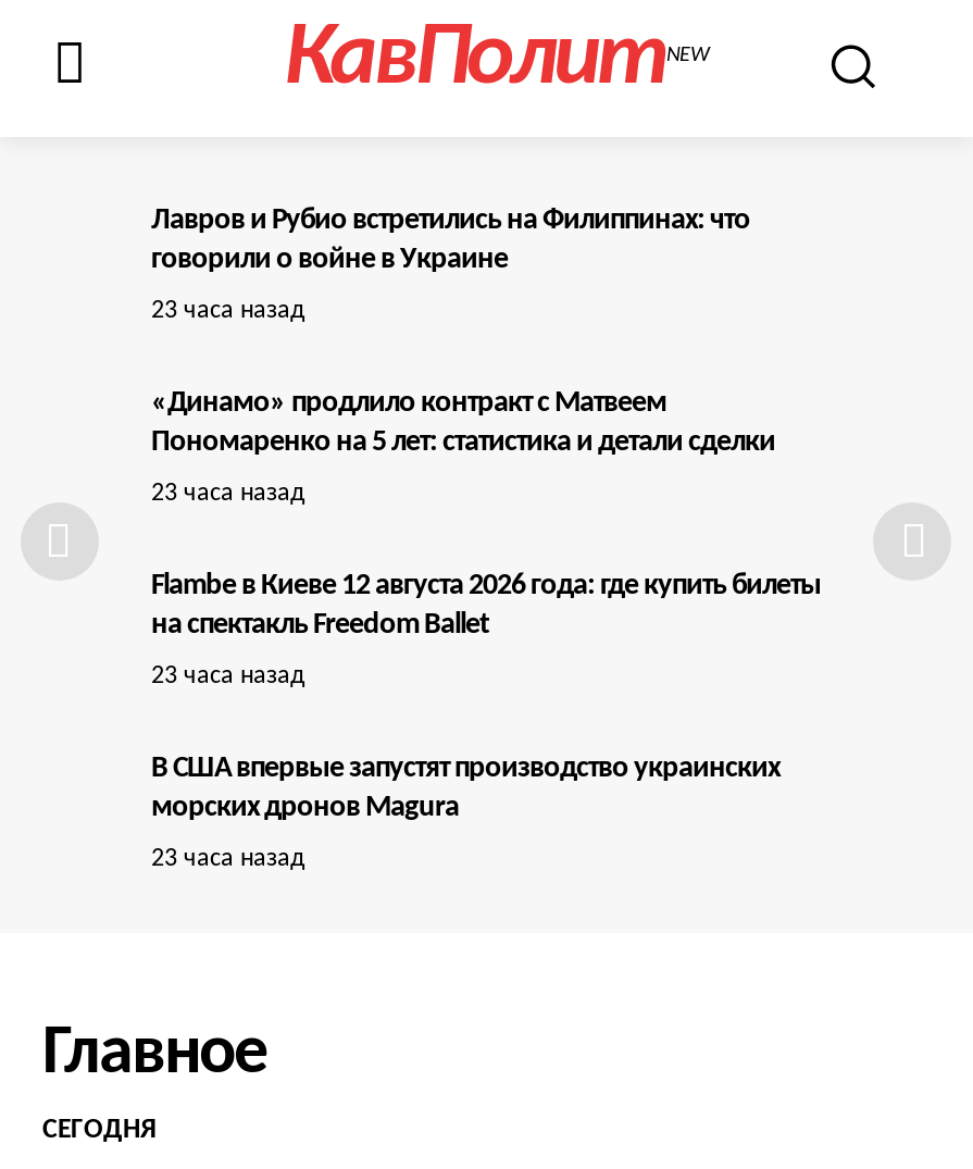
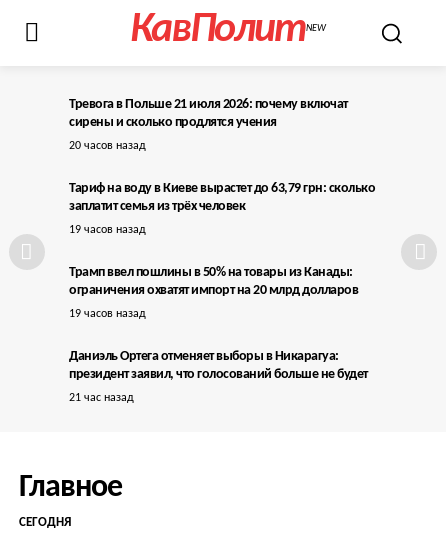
[151,204,750,276] Лавров и Рубио встретились на Филиппинах: что | говорили о войне в Украине -> [69,97,347,130] Тревога в Польше 21 июля 2026: почему включат | сирены и сколько продлятся учения
[151,298,305,324] 23 часа назад -> [69,140,146,152] 20 часов назад
[151,387,775,459] «Динамо» продлило контракт с Матвеем | Пономаренко на 5 лет: статистика и детали сделки -> [69,181,375,214] Тариф на воду в Киеве вырастет до 63,79 грн: сколько | заплатит семья из трёх человек
[151,481,305,507] 23 часа назад -> [69,224,146,236] 19 часов назад
[151,570,821,642] Flambe в Киеве 12 августа 2026 года: где купить билеты | на спектакль Freedom Ballet -> [69,265,358,298] Трамп ввел пошлины в 50% на товары из Канады: | ограничения охватят импорт на 20 млрд долларов
[151,663,305,689] 23 часа назад -> [69,308,146,320] 19 часов назад
[151,753,779,824] В США впервые запустят производство украинских | морских дронов Magura -> [69,349,367,382] Даниэль Ортега отменяет выборы в Никарагуа: | президент заявил, что голосований больше не будет
[151,846,305,872] 23 часа назад -> [69,392,134,404] 21 час назад

